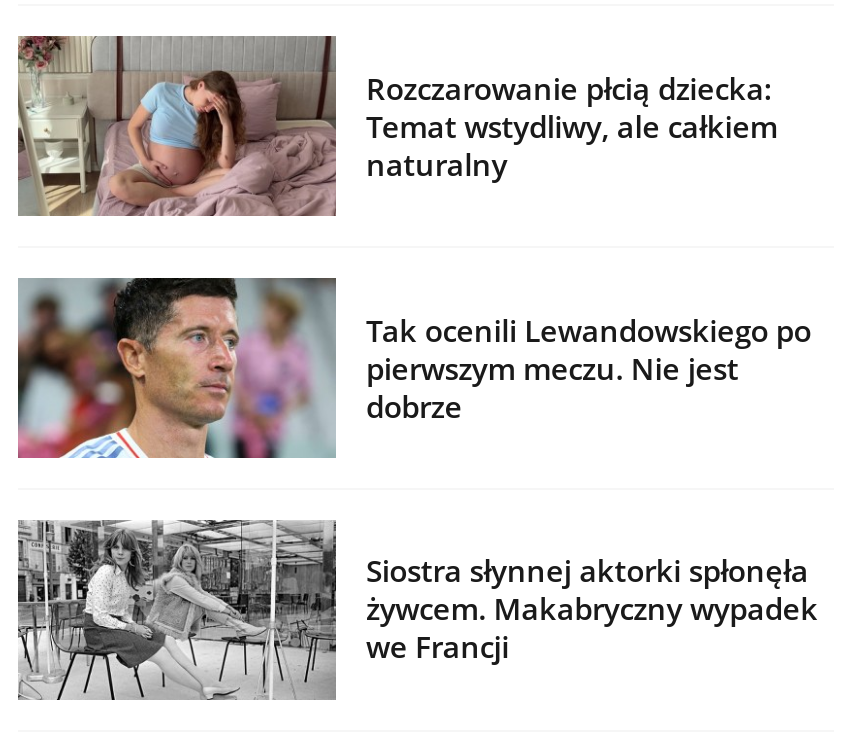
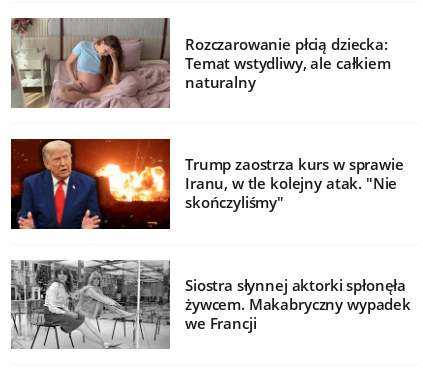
[16,276,811,460] [image] | Tak ocenili Lewandowskiego po | pierwszym meczu. Nie jest | dobrze -> [10,138,404,230] [image] | Trump zaostrza kurs w sprawie | Iranu, w tle kolejny atak. "Nie | skończyliśmy"

